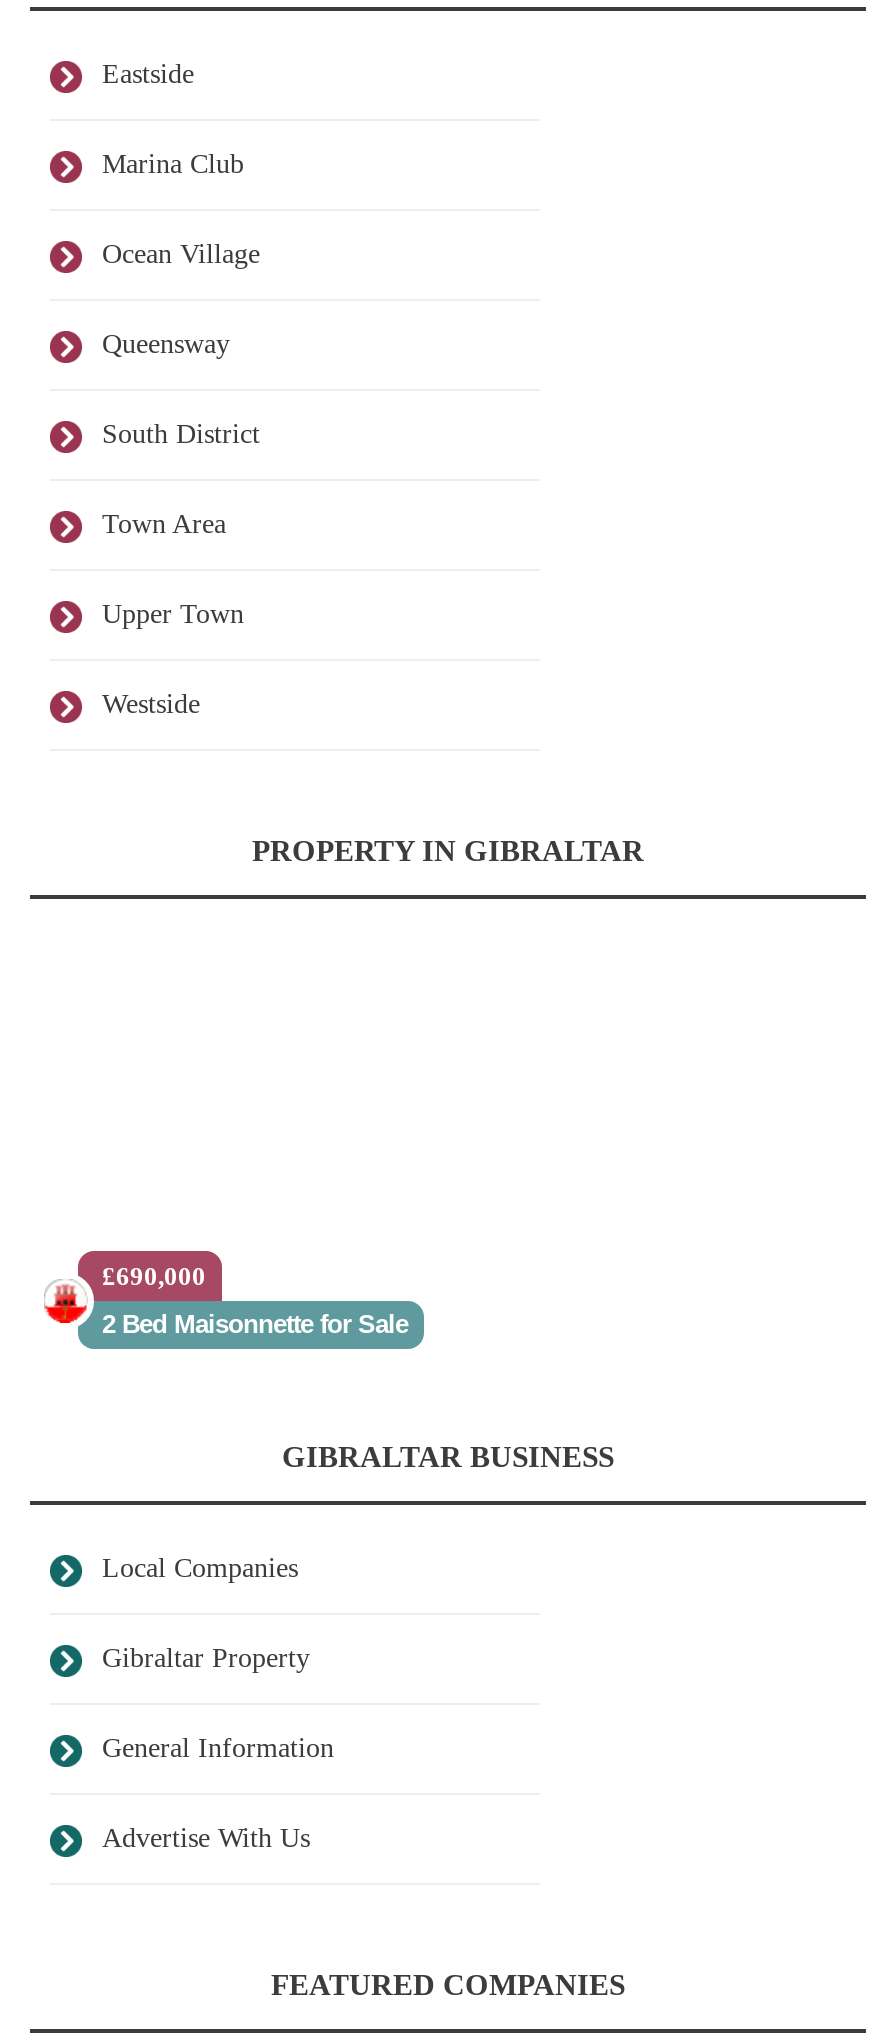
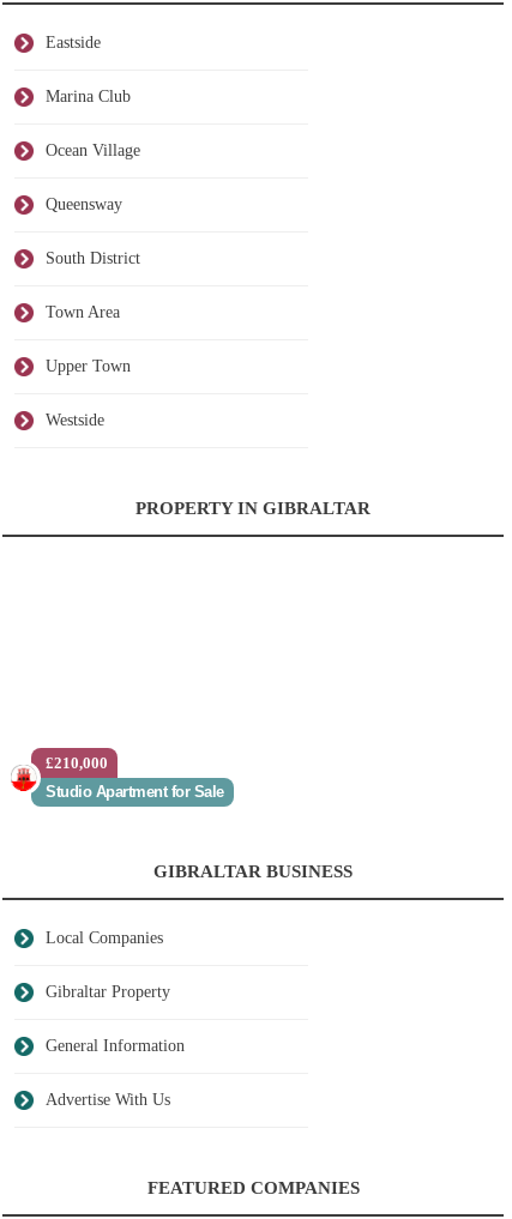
[102,1261,206,1291] £690,000 -> [46,754,108,772] £210,000
[102,1309,408,1339] 2 Bed Maisonnette for Sale -> [46,783,224,801] Studio Apartment for Sale

